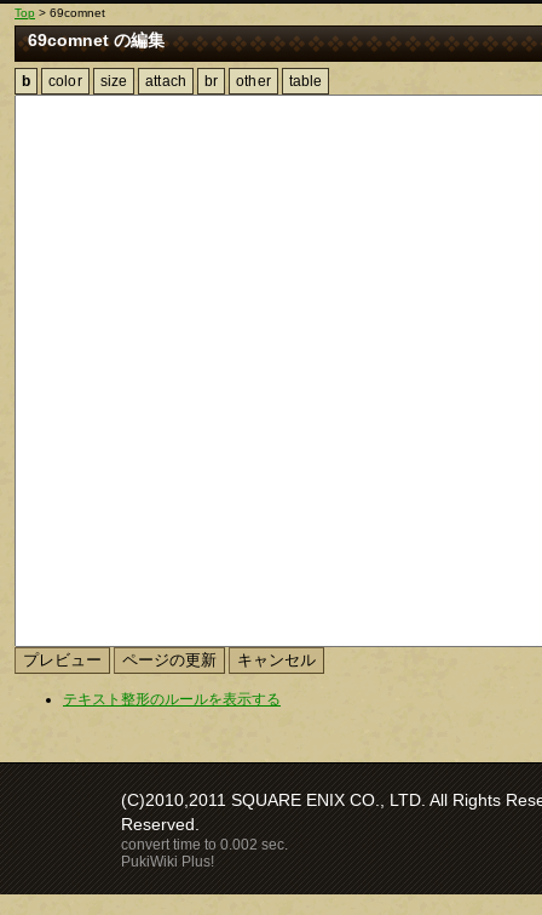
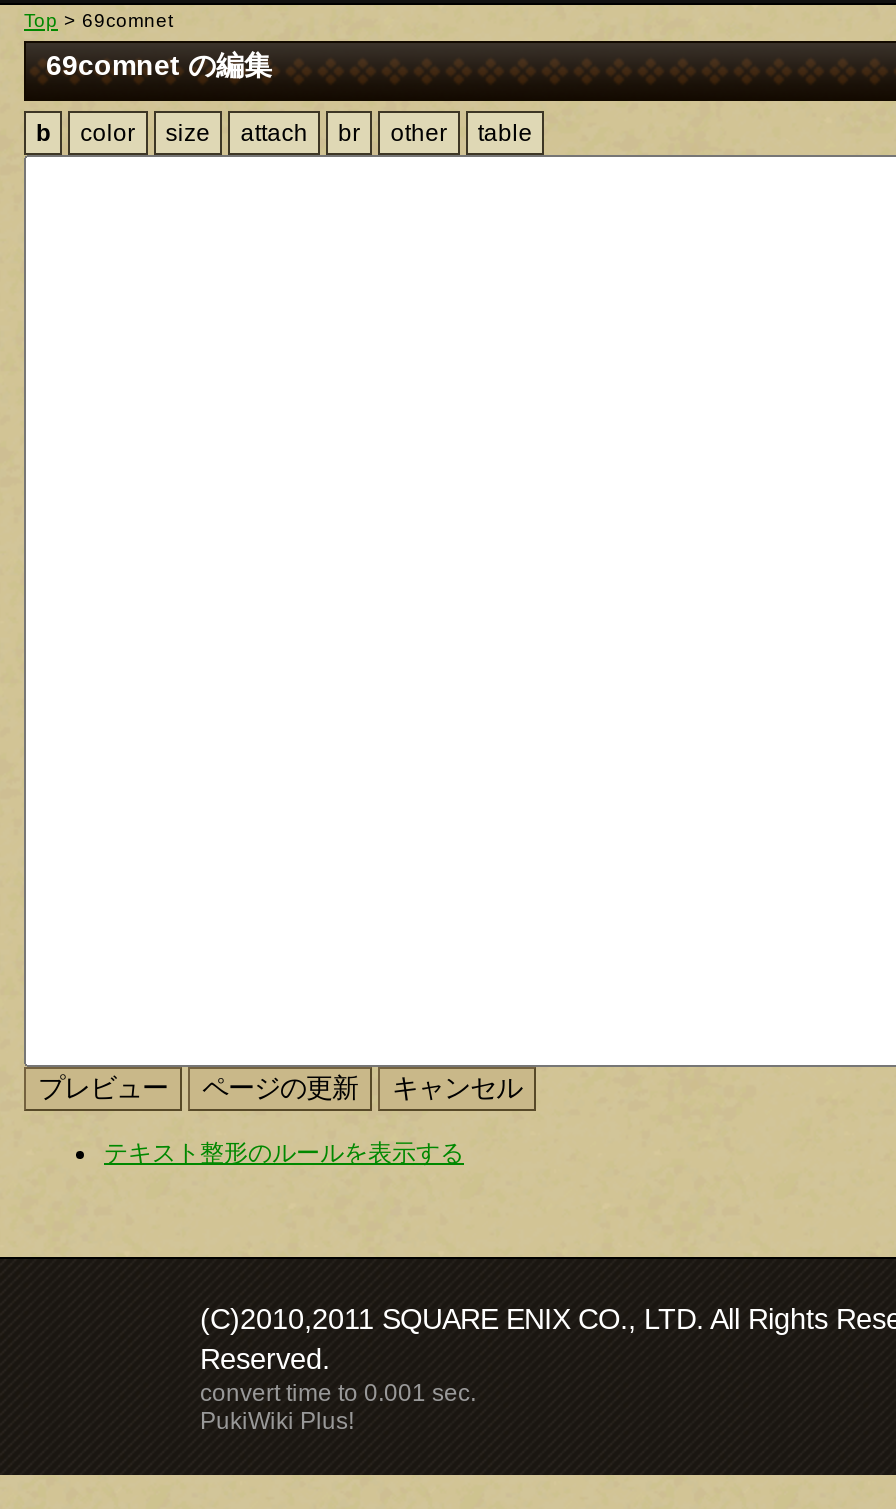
[121,836,288,853] convert time to 0.002 sec. -> [200,1379,476,1407] convert time to 0.001 sec.

